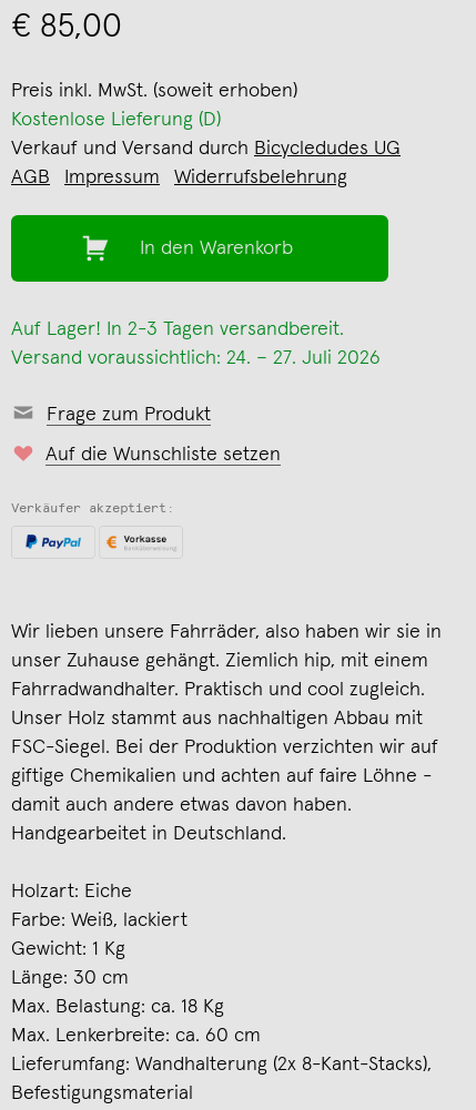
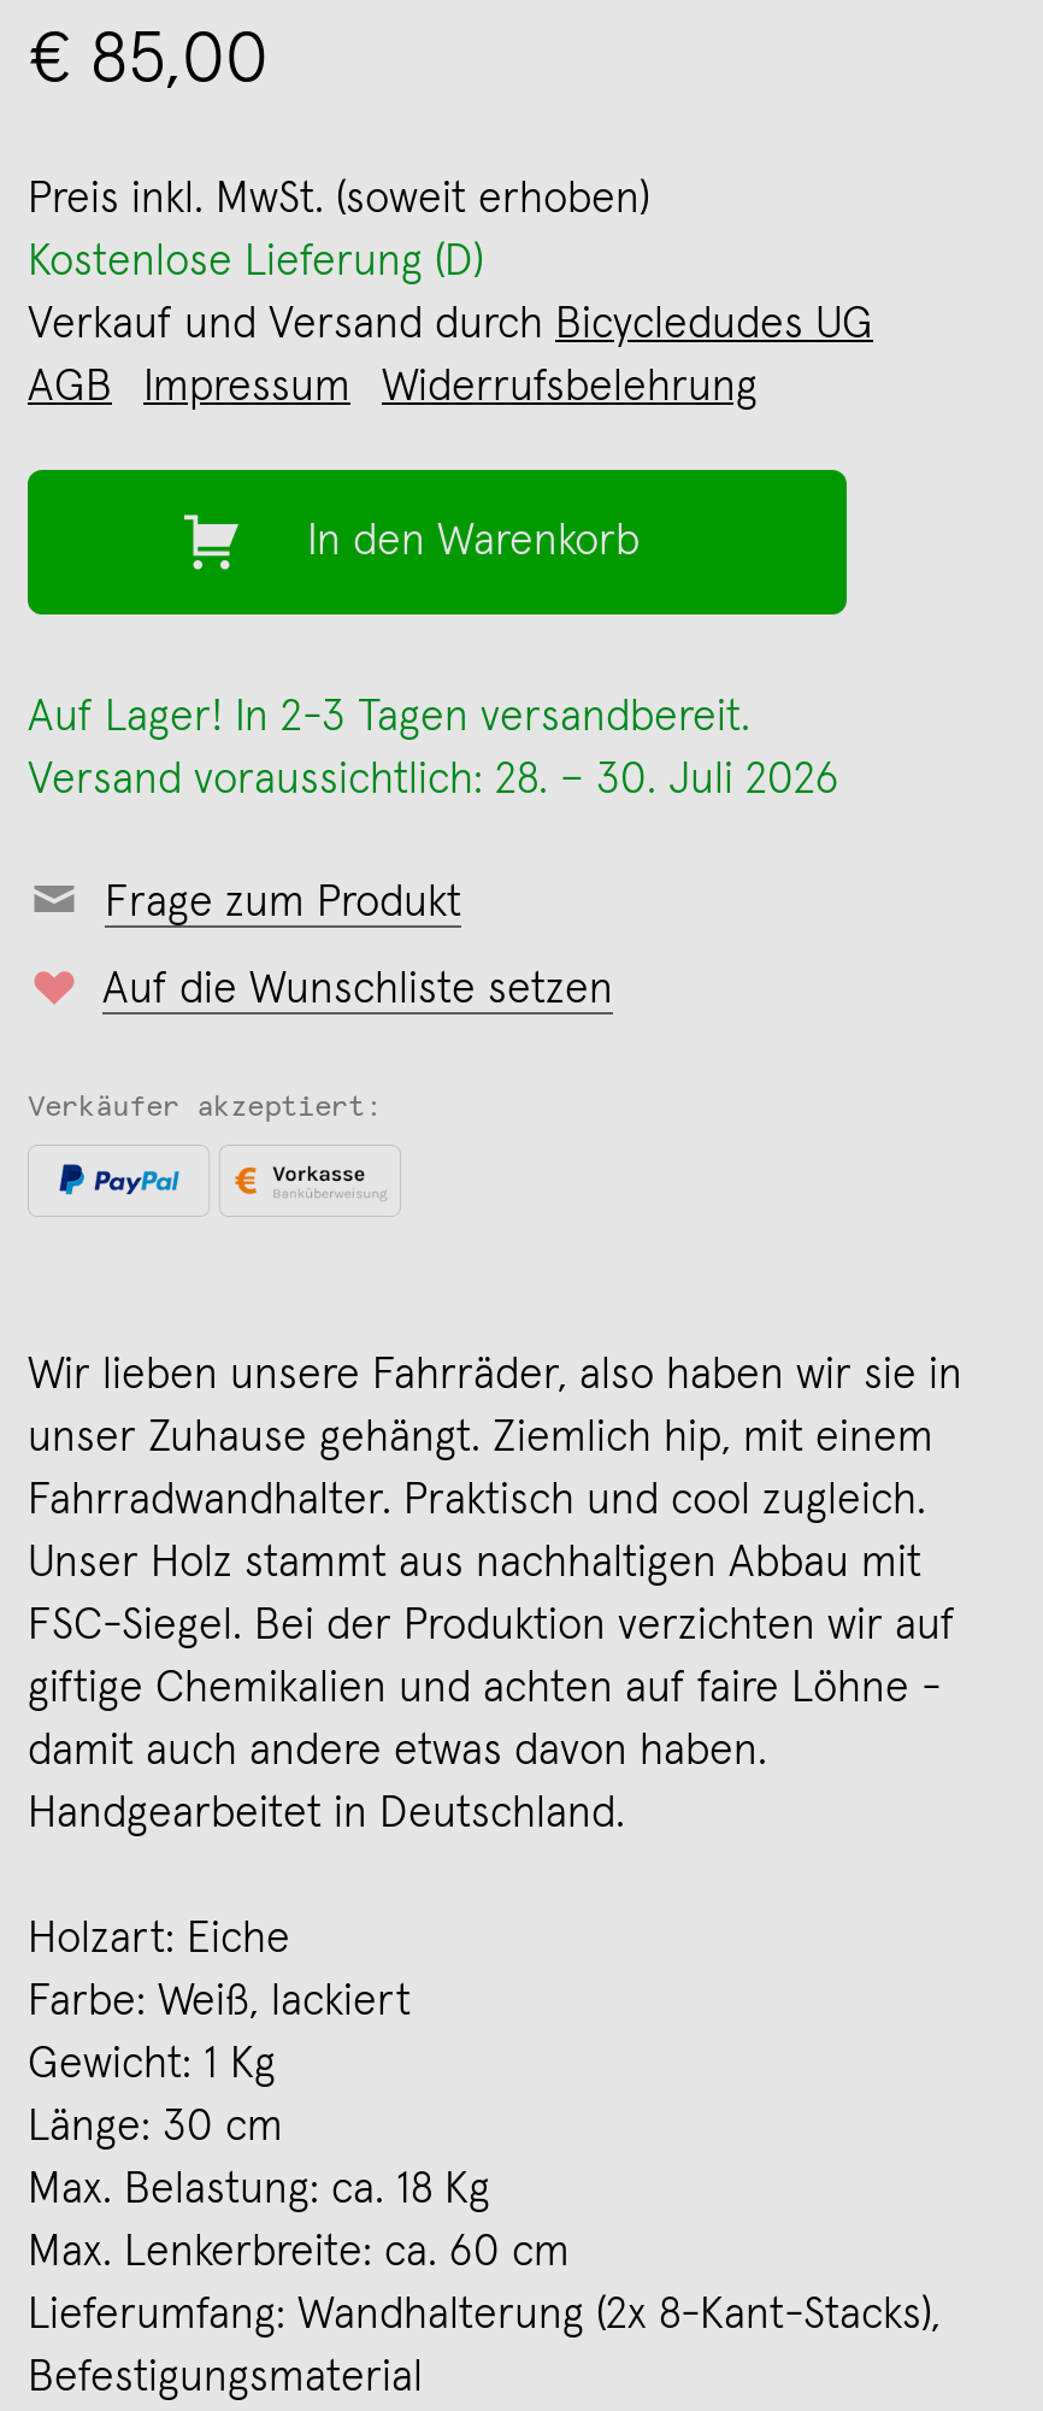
[11,348,381,368] Versand voraussichtlich: 24. – 27. Juli 2026 -> [28,758,839,801] Versand voraussichtlich: 28. – 30. Juli 2026

